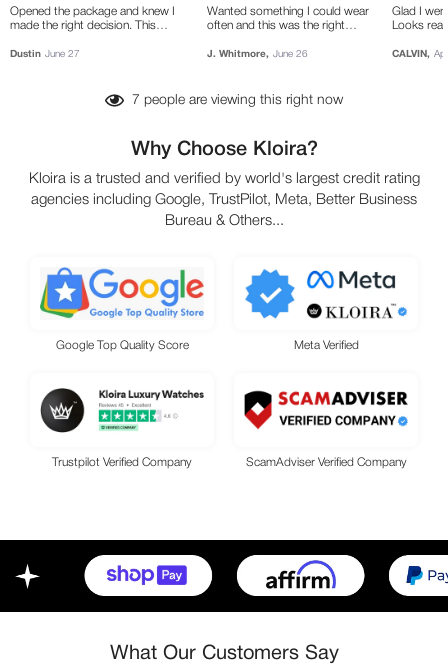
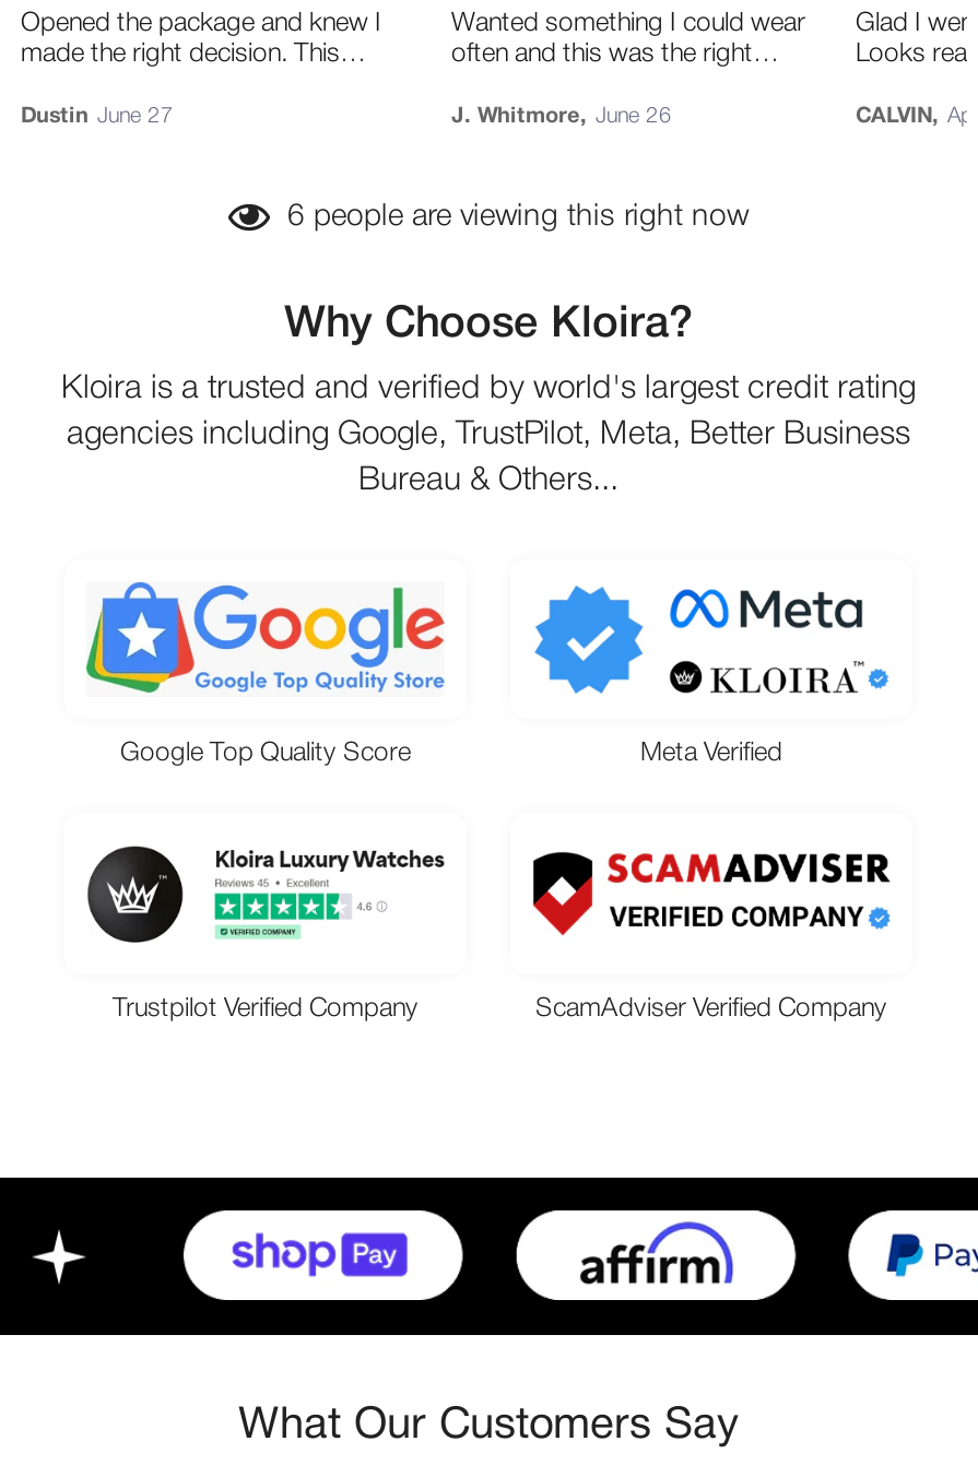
[132,94,343,107] 7 people are viewing this right now -> [287,203,749,232] 6 people are viewing this right now

